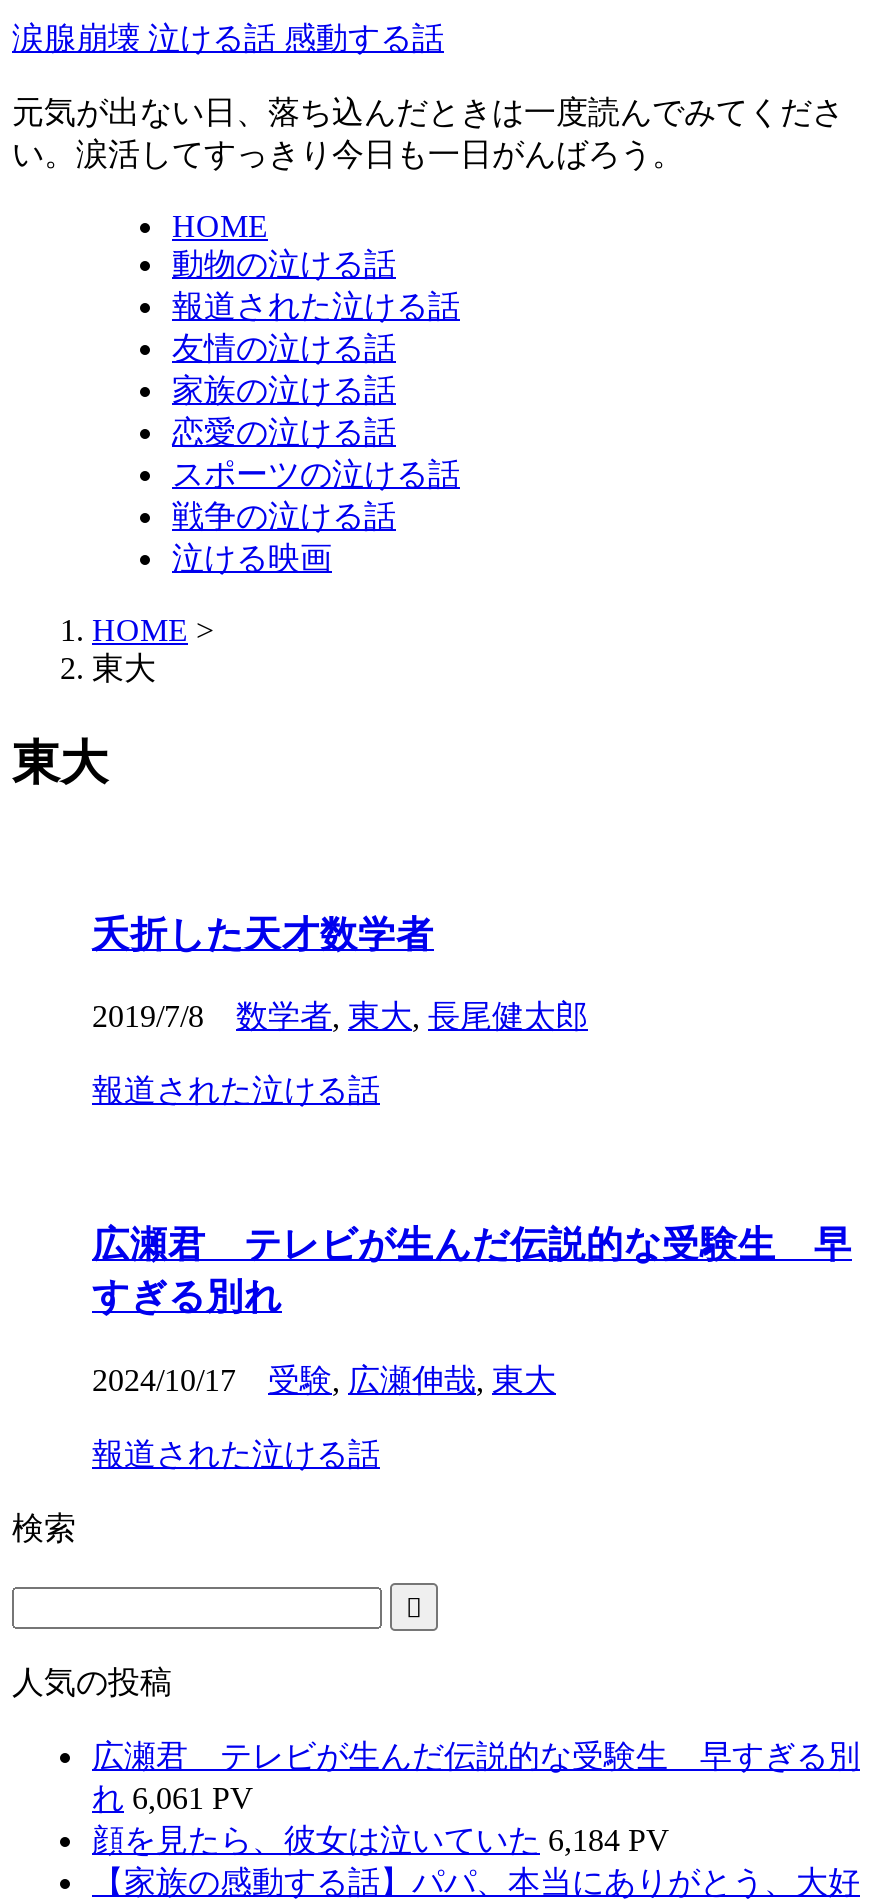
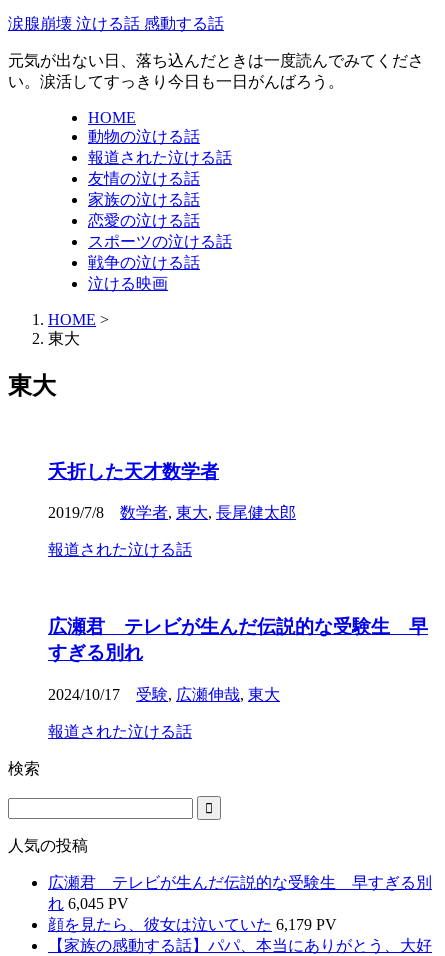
[92,1780,254,1814] れ6,061 PV -> [48,895,129,912] れ6,045 PV
[92,1822,670,1856] 顔を見たら、彼女は泣いていた6,184 PV -> [48,916,337,933] 顔を見たら、彼女は泣いていた6,179 PV

